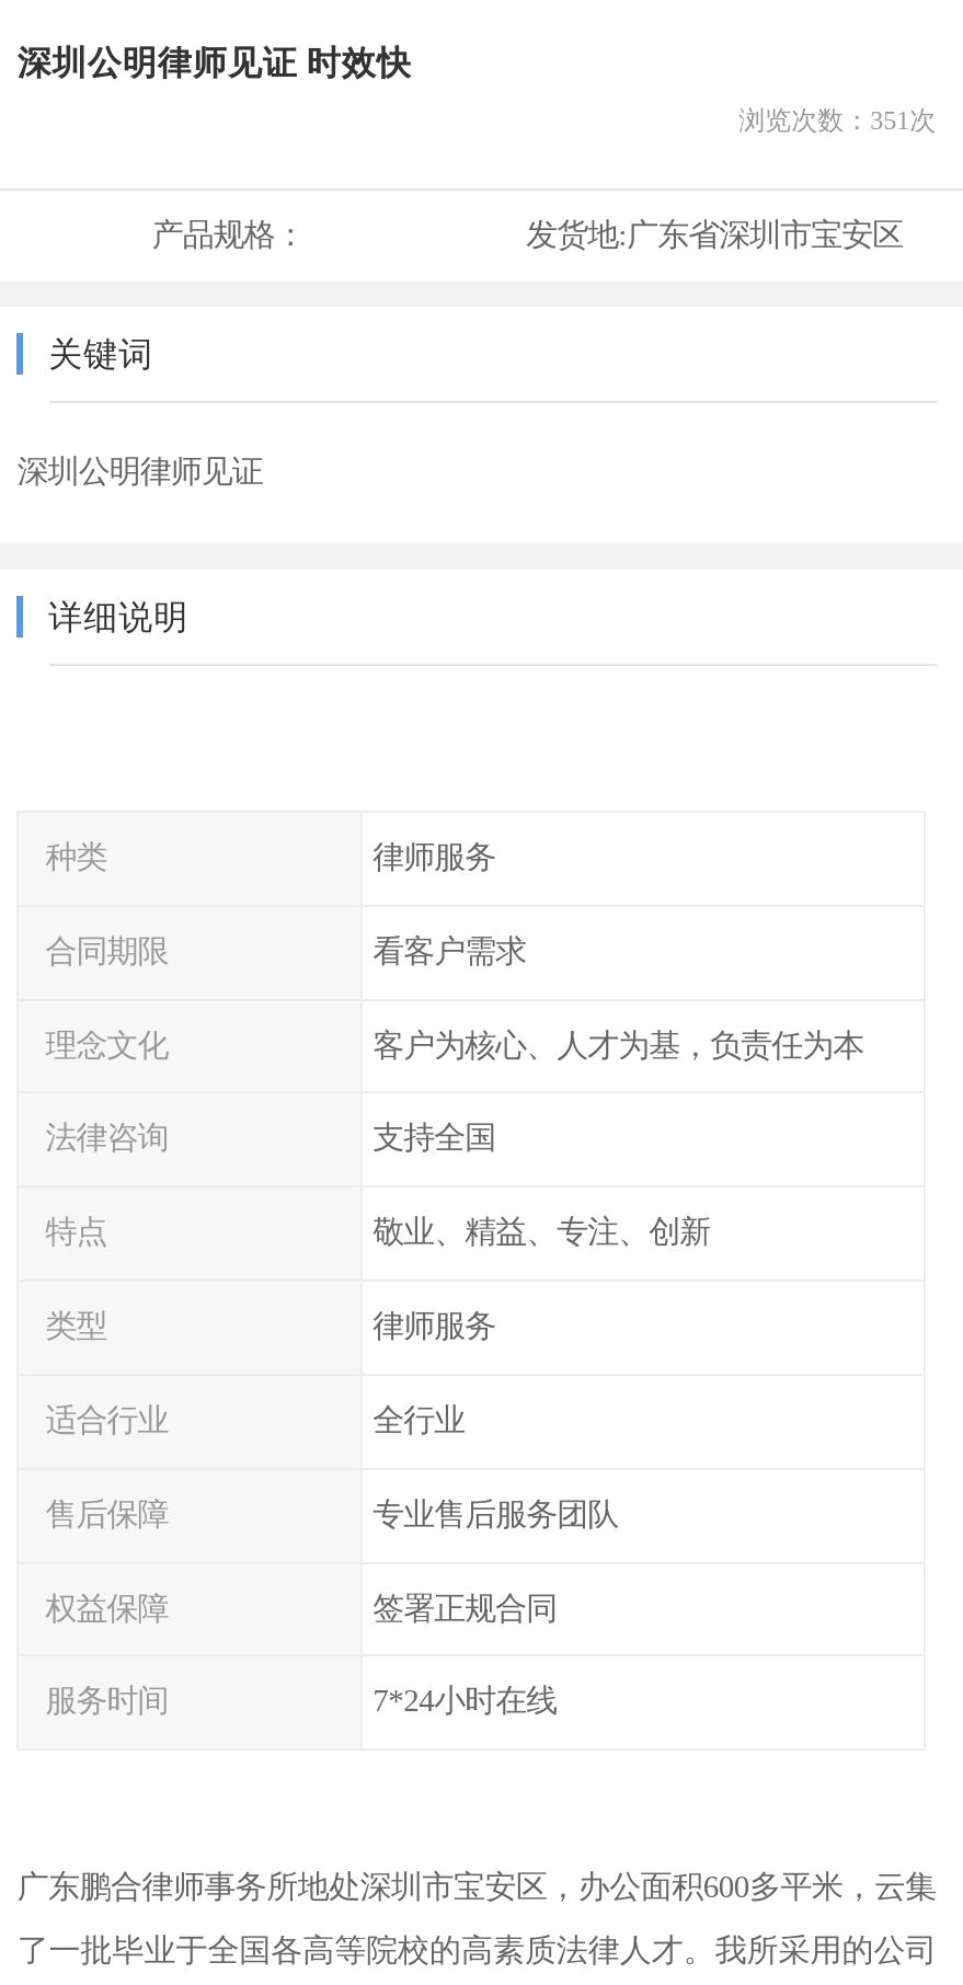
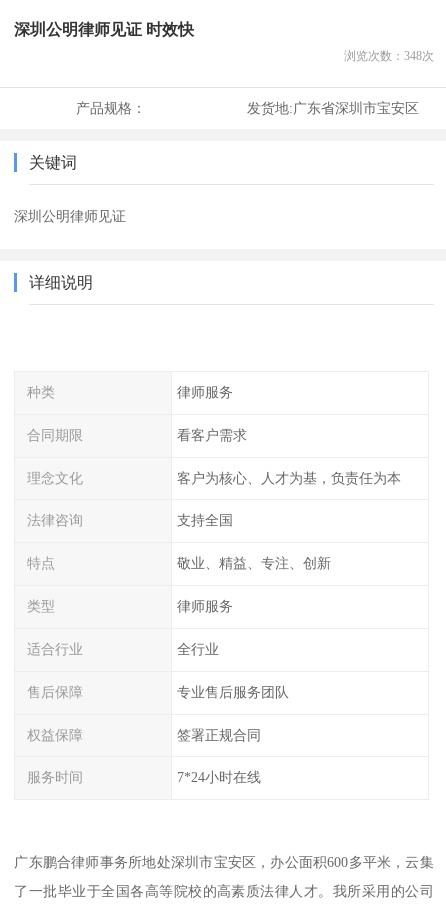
[739,105,936,136] 浏览次数：351次 -> [344,49,434,63] 浏览次数：348次

